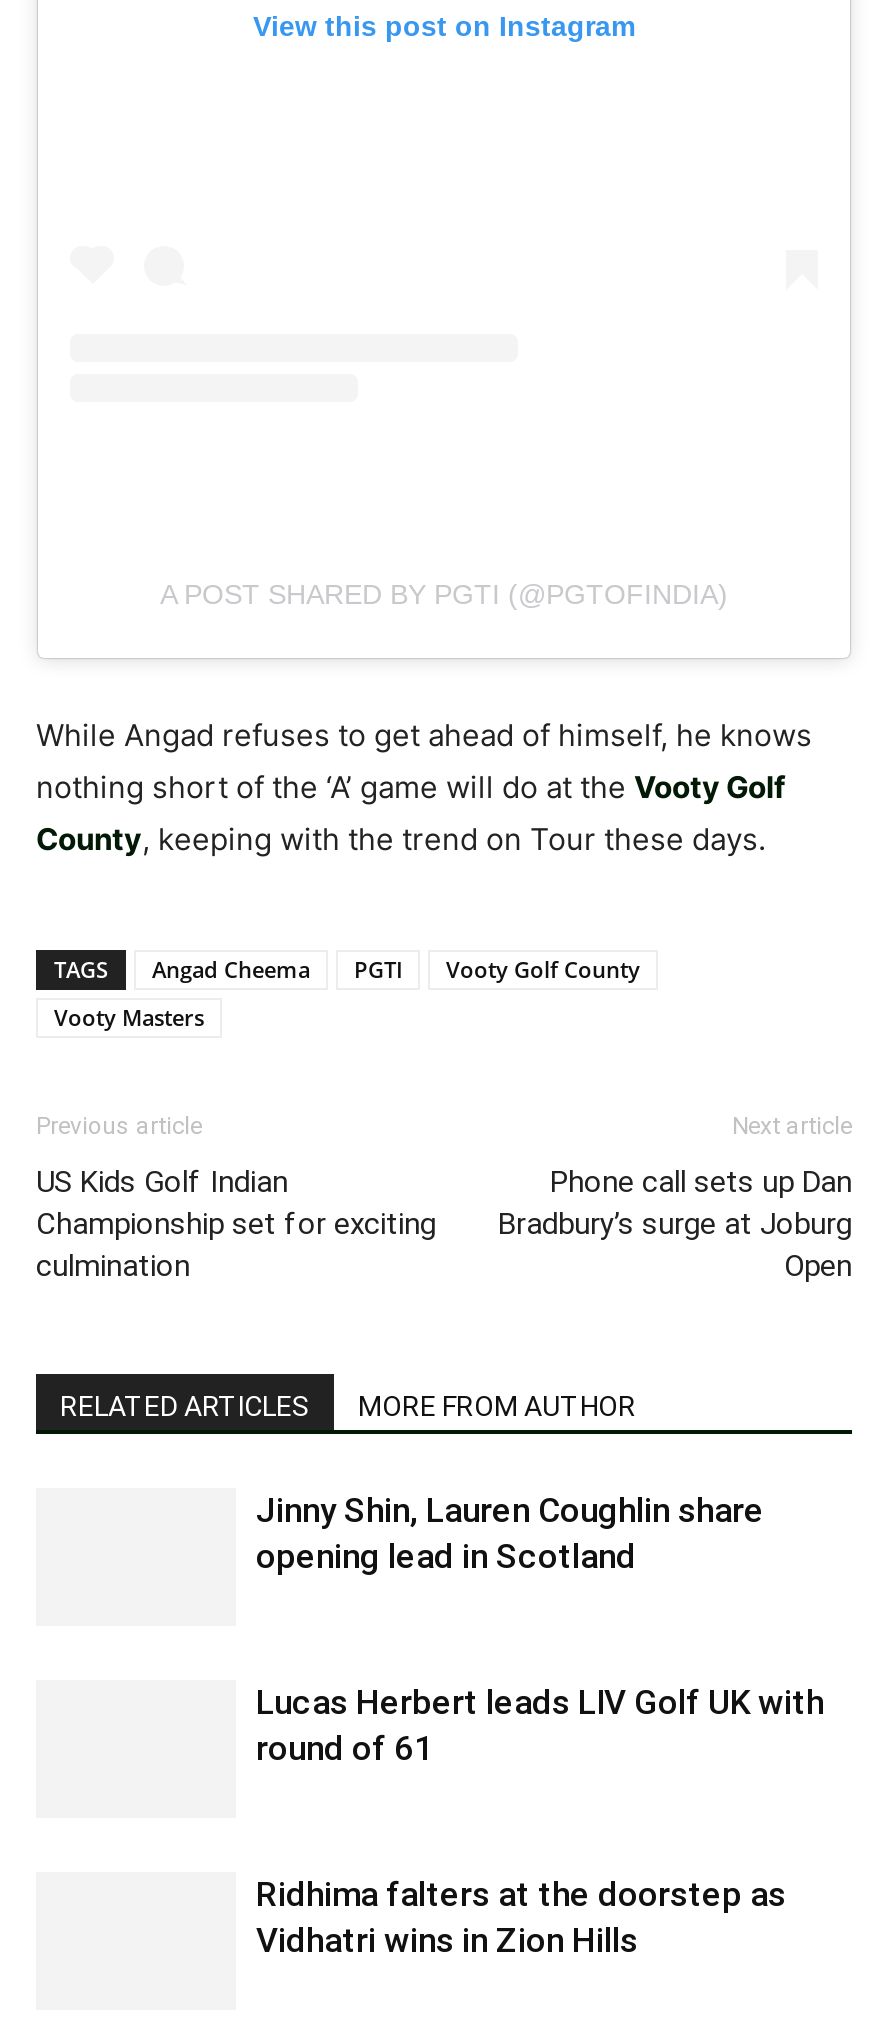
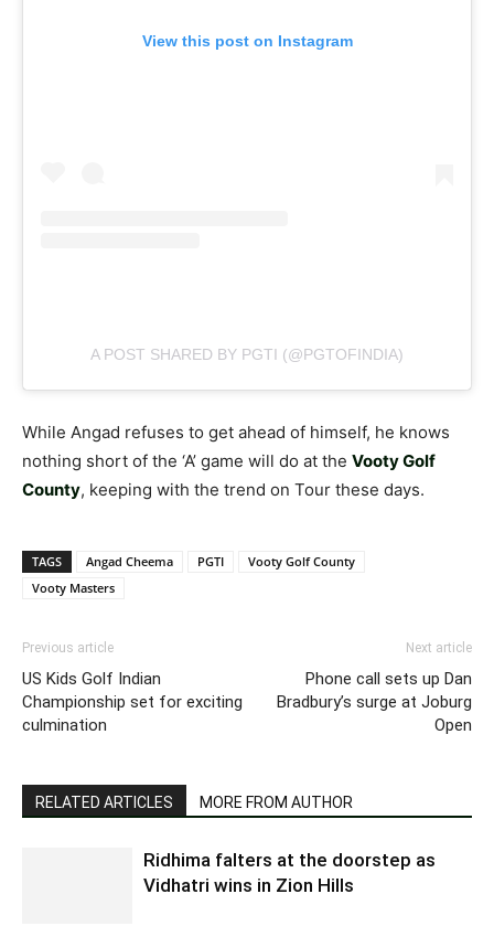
[256,1491,764,1577] Jinny Shin, Lauren Coughlin share | opening lead in Scotland -> none
[256,1683,824,1769] Lucas Herbert leads LIV Golf UK with | round of 61 -> none

